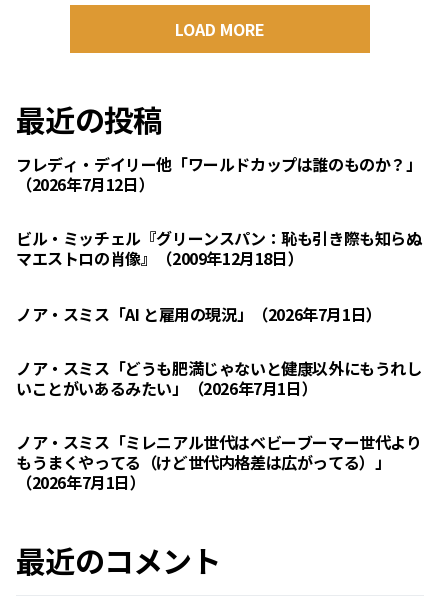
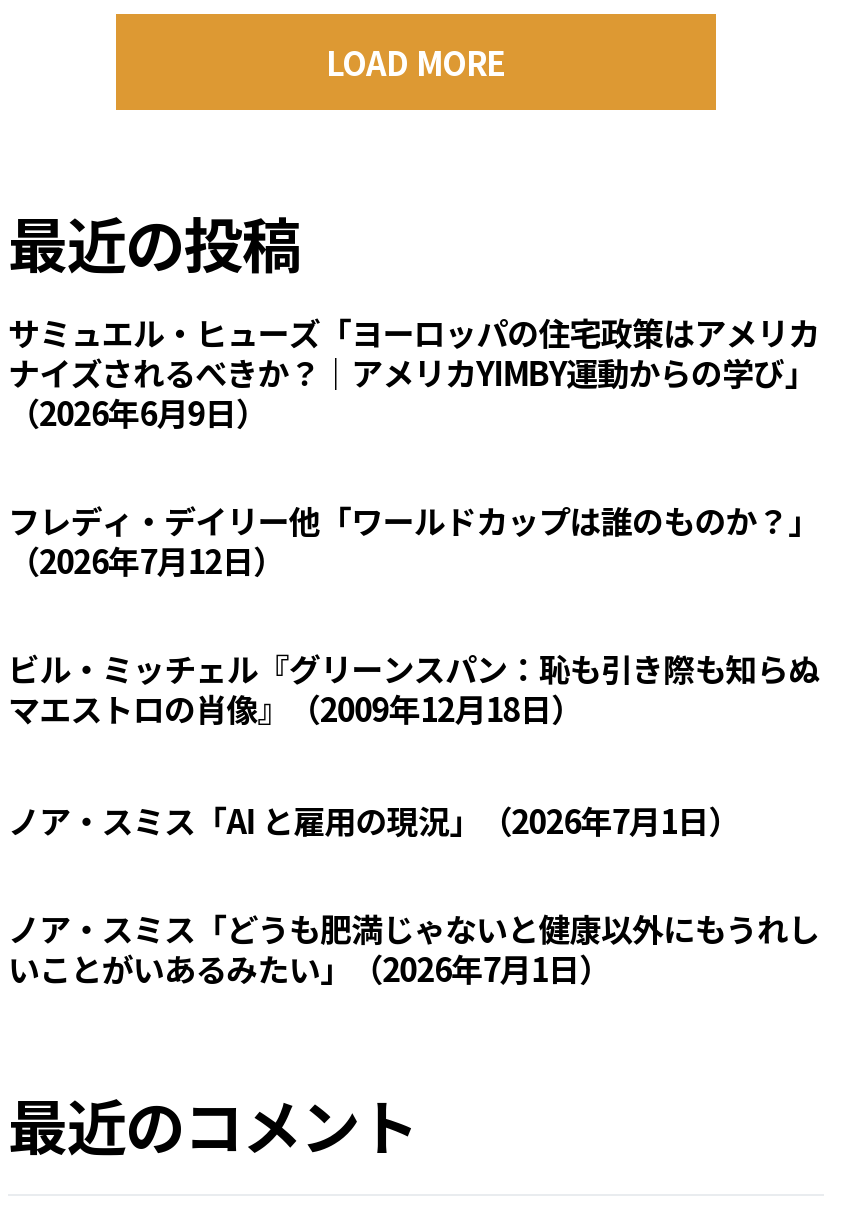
none -> [8,308,819,436] サミュエル・ヒューズ「ヨーロッパの住宅政策はアメリカ | ナイズされるべきか？｜アメリカYIMBY運動からの学び」 | （2026年6月9日）
moved [16,152,422,400] -> [8,496,819,992]: フレディ・デイリー他「ワールドカップは誰のものか？」 | （2026年7月12日） | ビル・ミッチェル『グリーンスパン：恥も引き際も知らぬ | マエストロの肖像』（2009年12月18日） | ノア・スミス「AI と雇用の現況」（2026年7月1日） | ノア・スミス「どうも肥満じゃないと健康以外にもうれし | いことがいあるみたい」（2026年7月1日）
[16,430,422,494] ノア・スミス「ミレニアル世代はベビーブーマー世代より | もうまくやってる（けど世代内格差は広がってる）」 | （2026年7月1日） -> none

